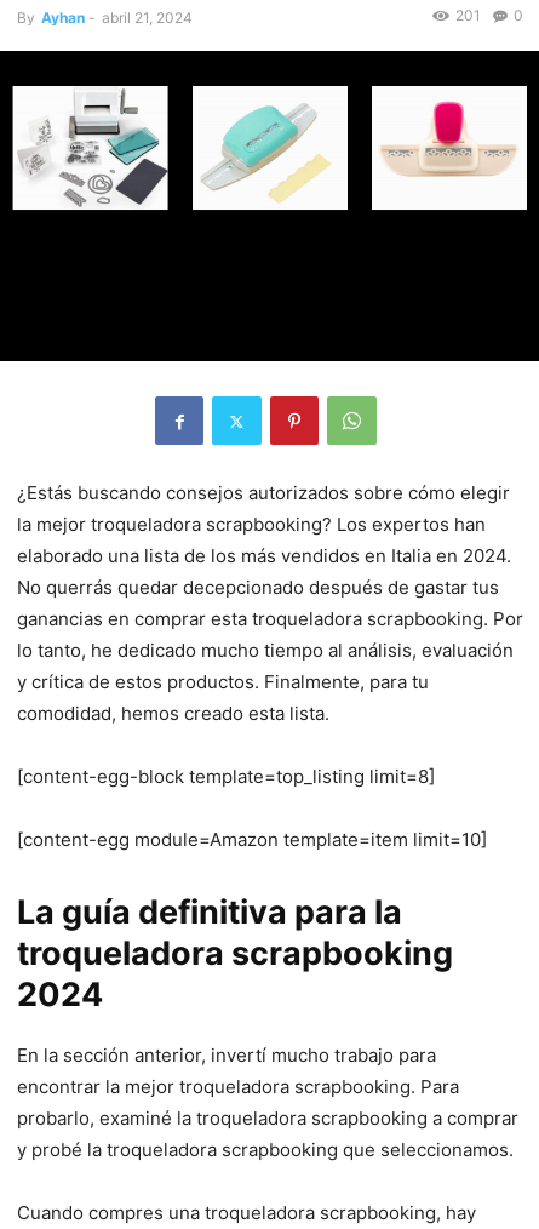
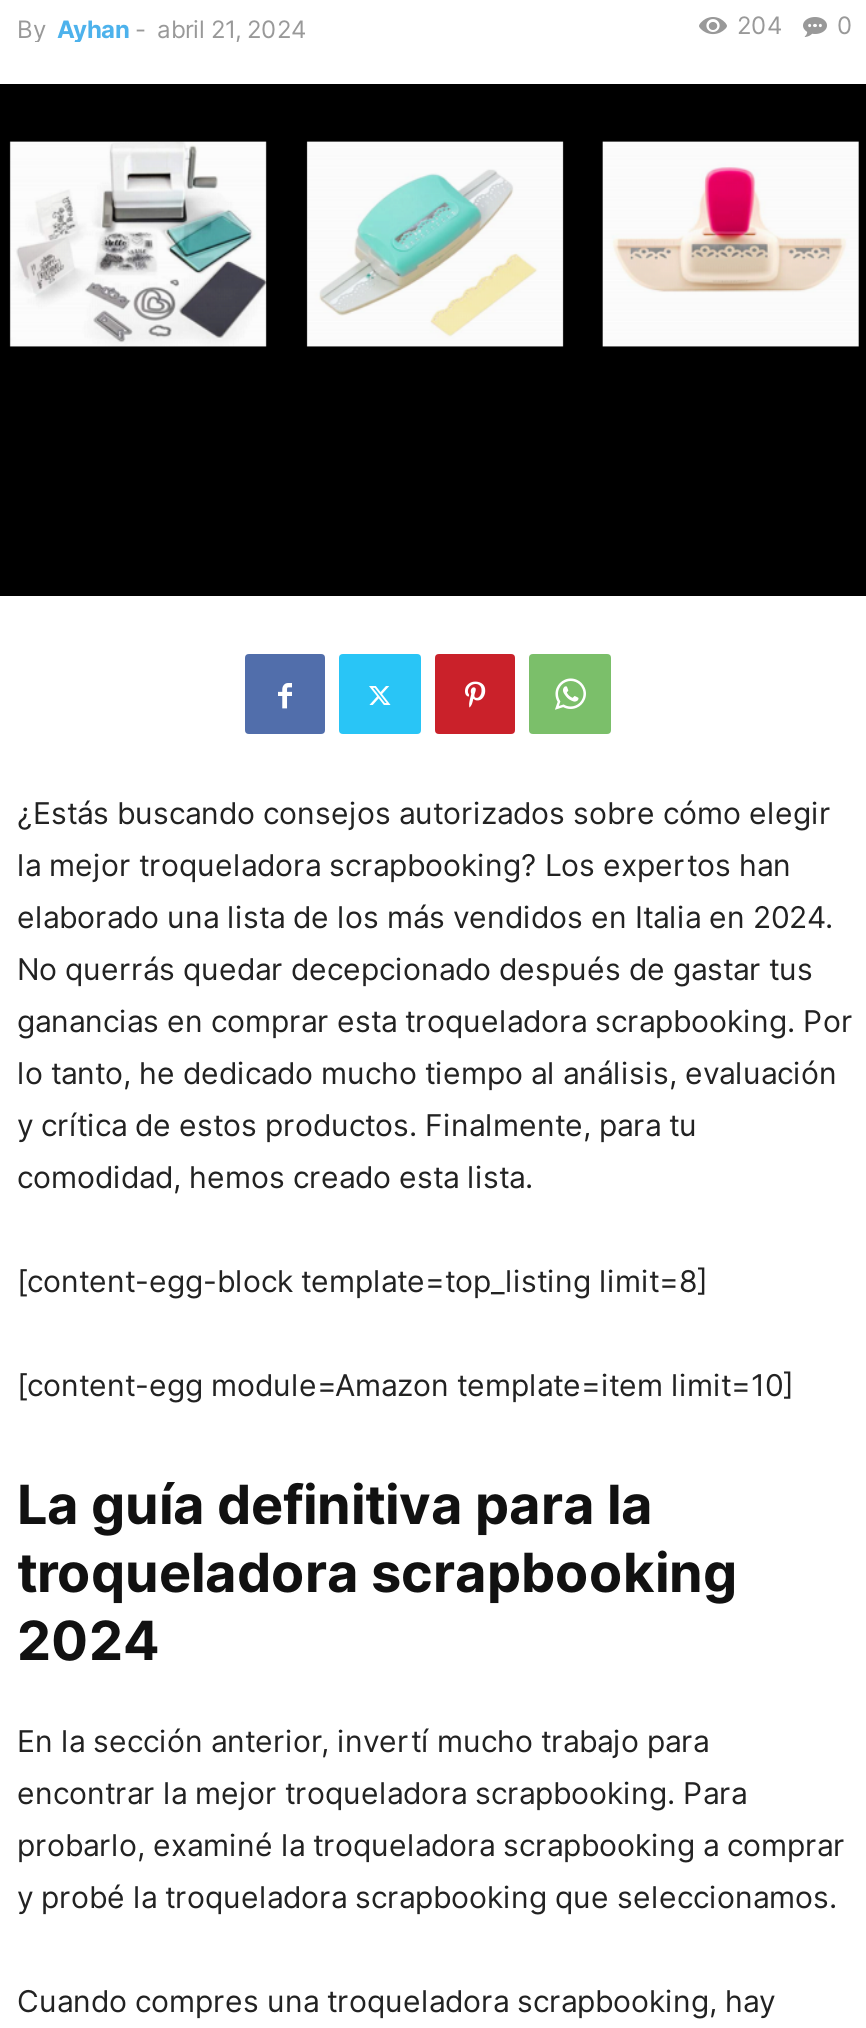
[455,6,523,24] 201 0 -> [737,10,853,40] 204 0

